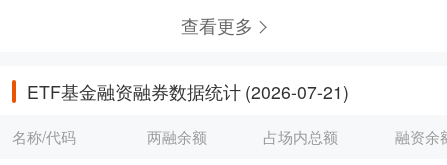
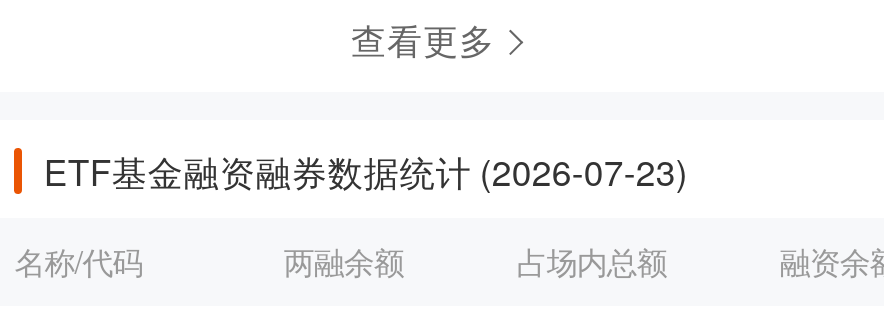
[27,78,349,103] ETF基金融资融券数据统计 (2026-07-21) -> [44,145,688,195] ETF基金融资融券数据统计 (2026-07-23)

